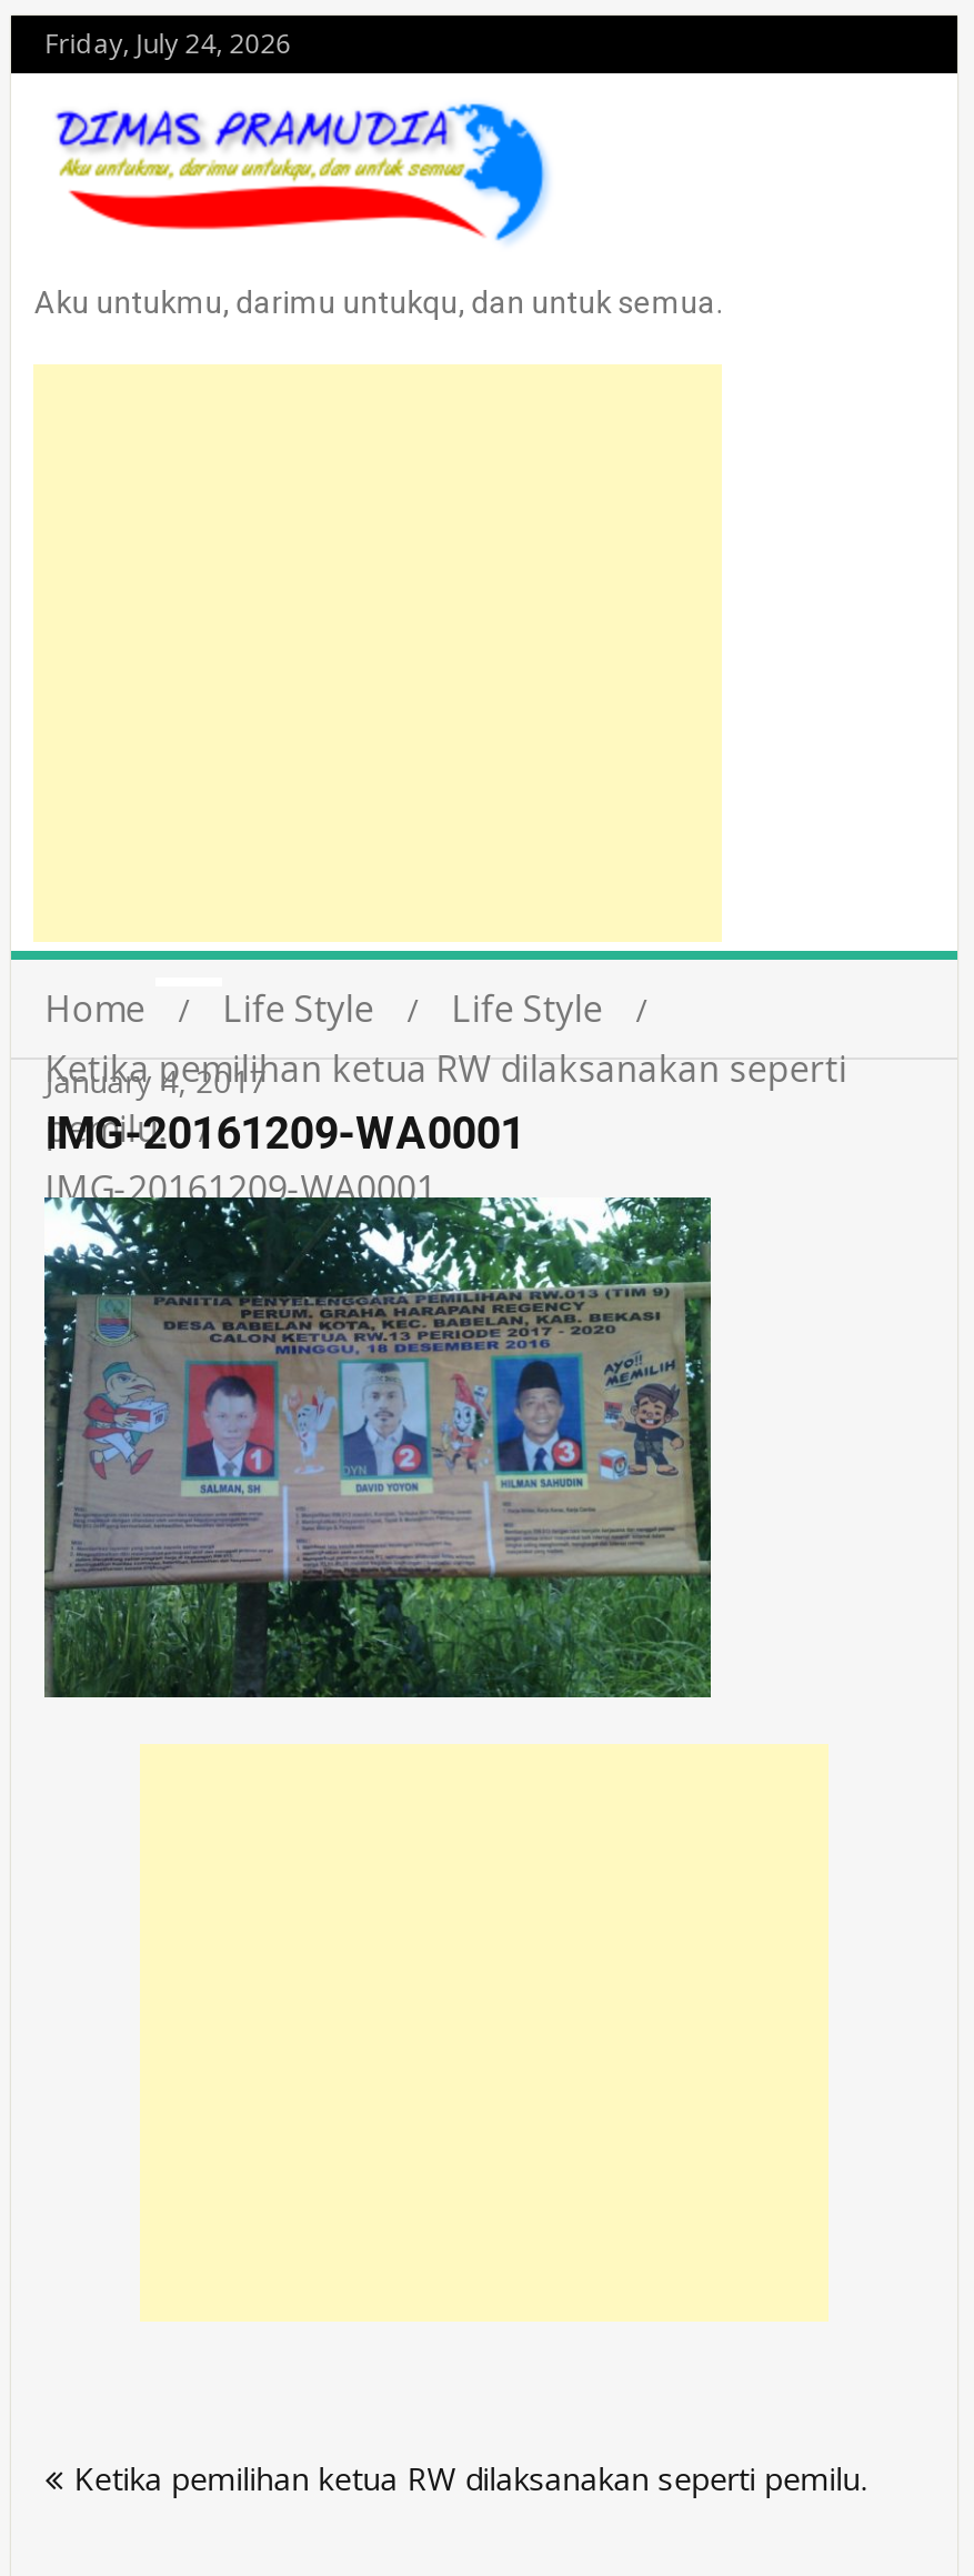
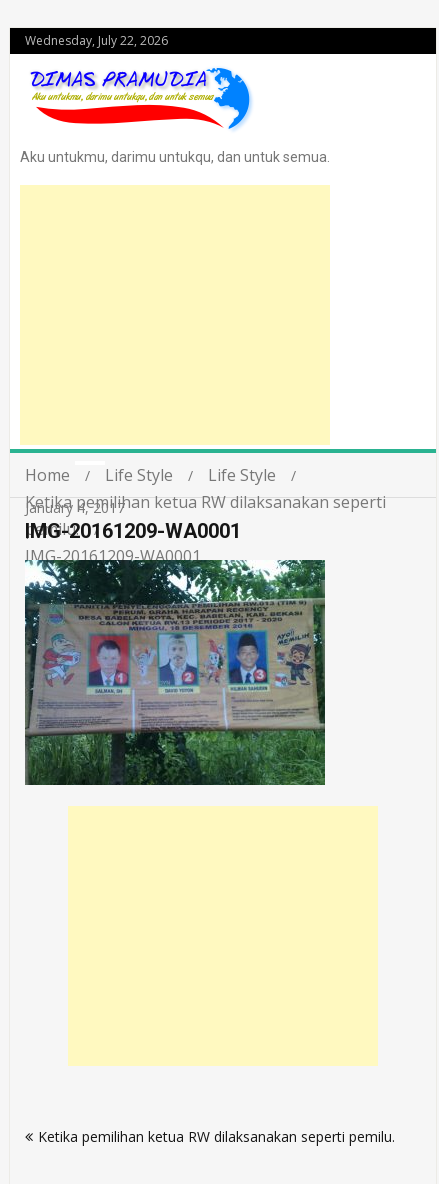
[45,24,291,62] Friday, July 24, 2026 -> [25,32,168,49] Wednesday, July 22, 2026

